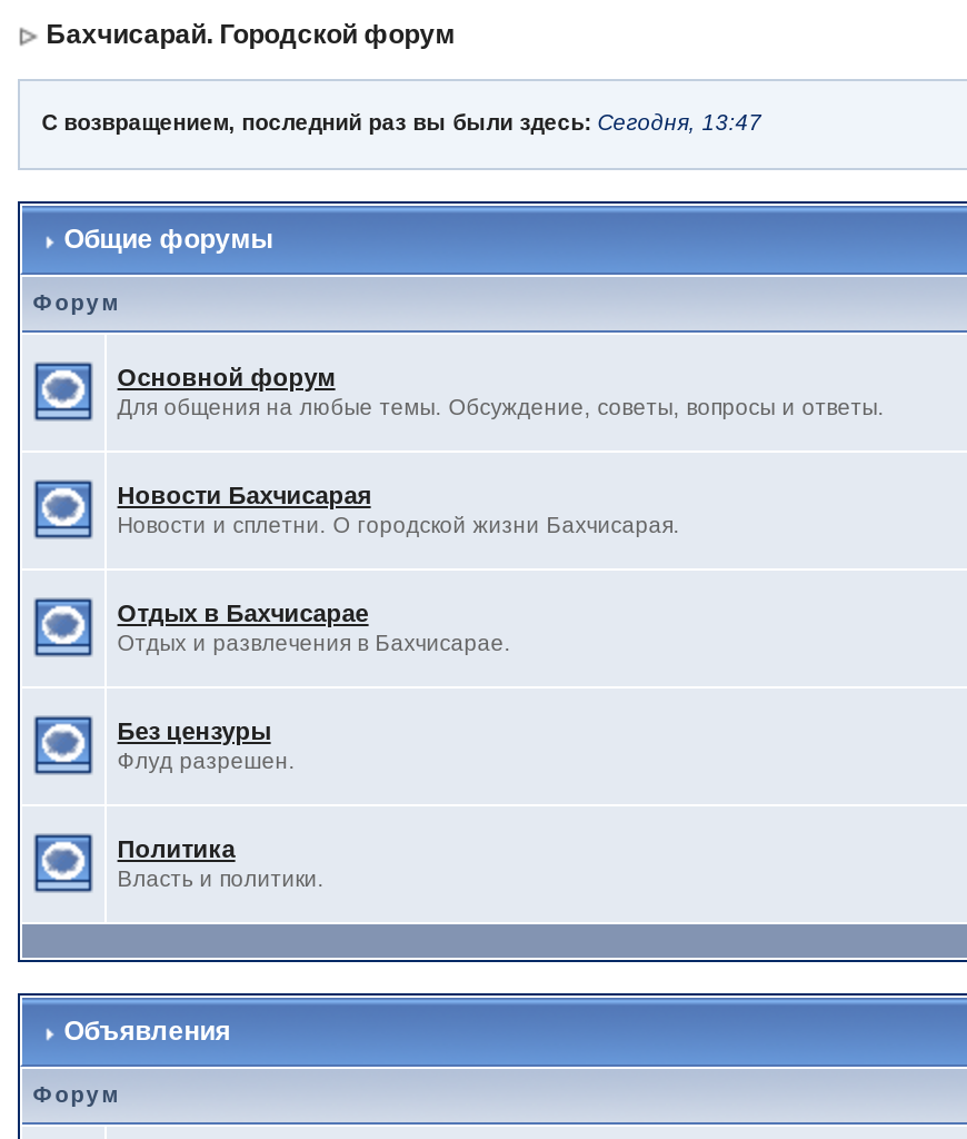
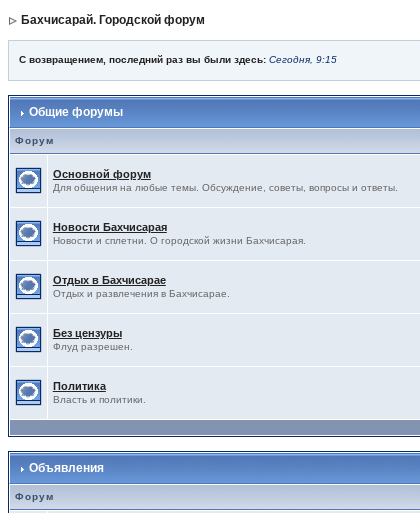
[42,110,762,135] С возвращением, последний раз вы были здесь: Сегодня, 13:47 -> [19,54,337,65] С возвращением, последний раз вы были здесь: Сегодня, 9:15

